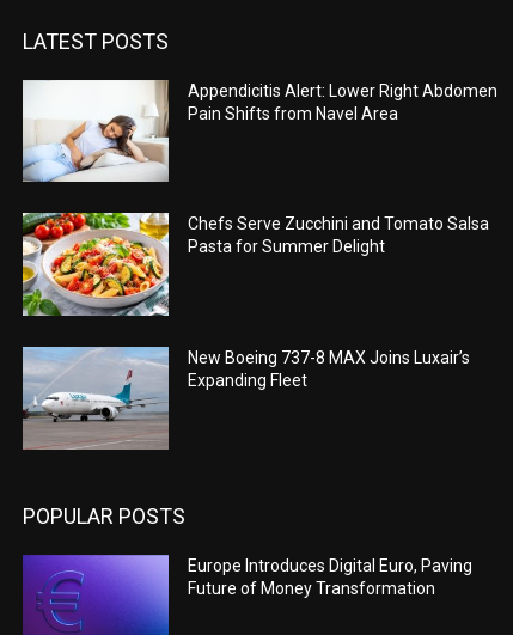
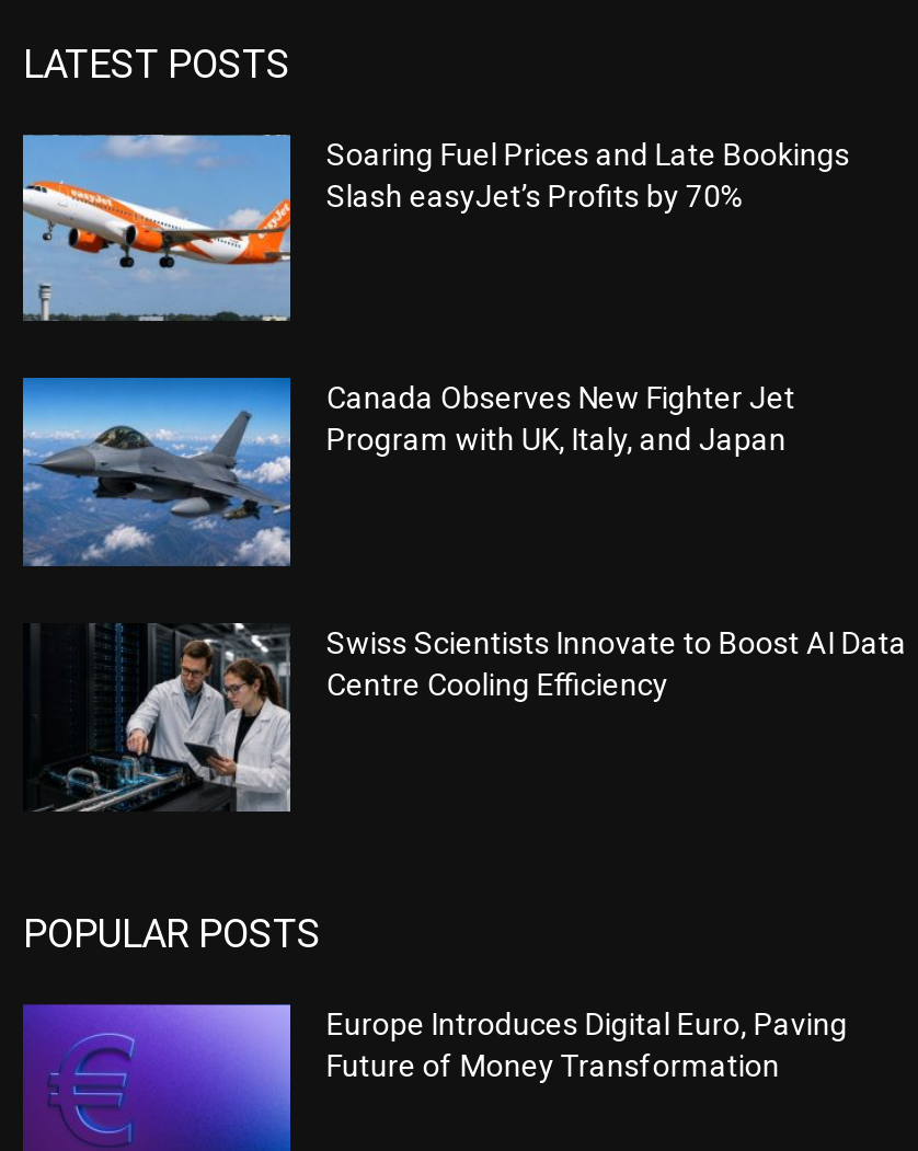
[22,79,498,183] [image] | Appendicitis Alert: Lower Right Abdomen | Pain Shifts from Navel Area -> [21,133,850,323] [image] | Soaring Fuel Prices and Late Bookings | Slash easyJet’s Profits by 70%
[22,212,490,317] [image] | Chefs Serve Zucchini and Tomato Salsa | Pasta for Summer Delight -> [21,376,795,568] [image] | Canada Observes New Fighter Jet | Program with UK, Italy, and Japan
[22,346,470,451] [image] | New Boeing 737-8 MAX Joins Luxair’s | Expanding Fleet -> [23,621,907,812] [image] | Swiss Scientists Innovate to Boost AI Data | Centre Cooling Efficiency

